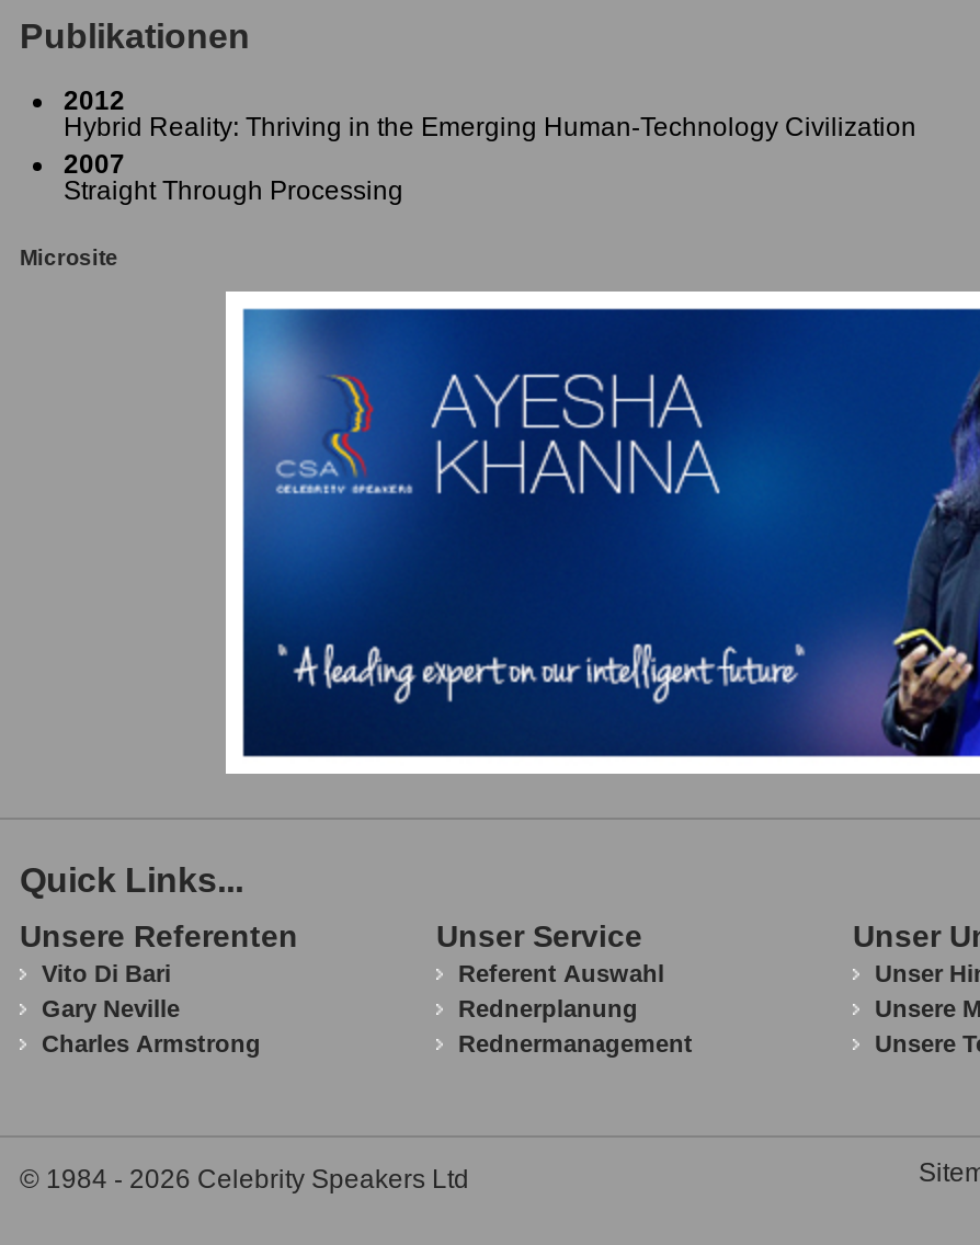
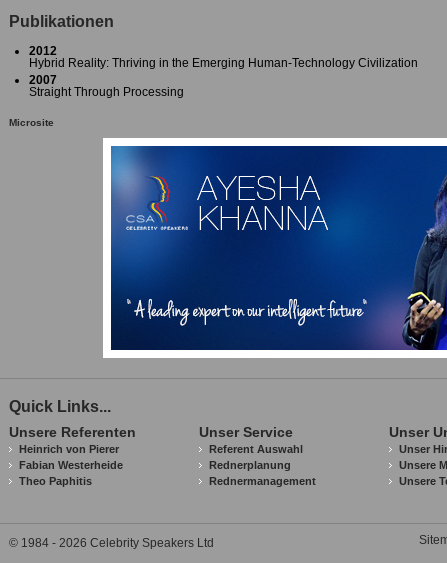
[42,960,261,1056] Vito Di Bari | Gary Neville | Charles Armstrong -> [19,443,123,487] Heinrich von Pierer | Fabian Westerheide | Theo Paphitis

